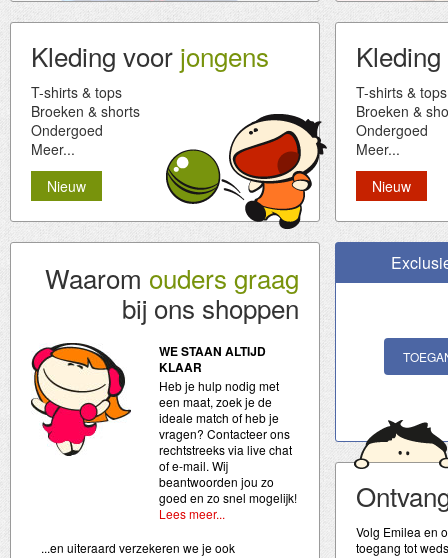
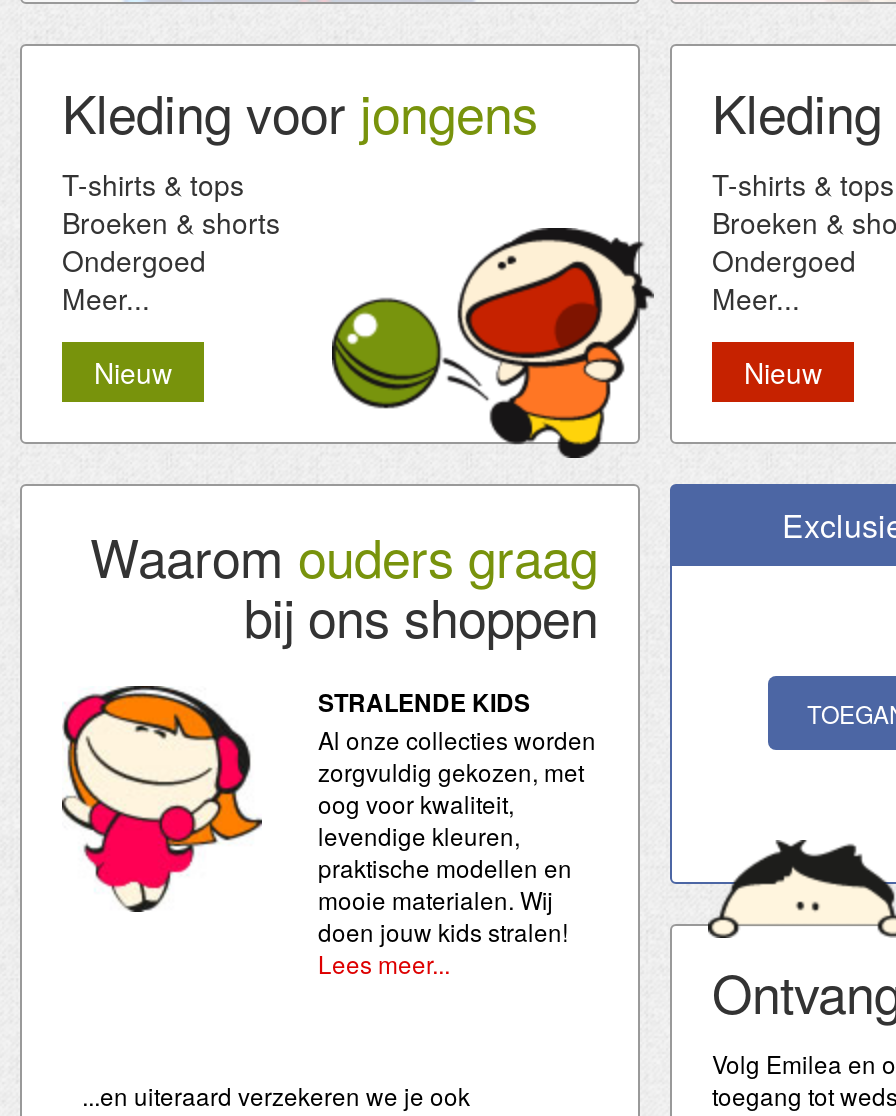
[159,342,297,506] WE STAAN ALTIJD | KLAAR | Heb je hulp nodig met | een maat, zoek je de | ideale match of heb je | vragen? Contacteer ons | rechtstreeks via live chat | of e-mail. Wij | beantwoorden jou zo | goed en zo snel mogelijk! -> [318,684,596,948] STRALENDE KIDS | Al onze collecties worden | zorgvuldig gekozen, met | oog voor kwaliteit, | levendige kleuren, | praktische modellen en | mooie materialen. Wij | doen jouw kids stralen!
moved [159,505,225,522] -> [318,946,450,980]: Lees meer...

